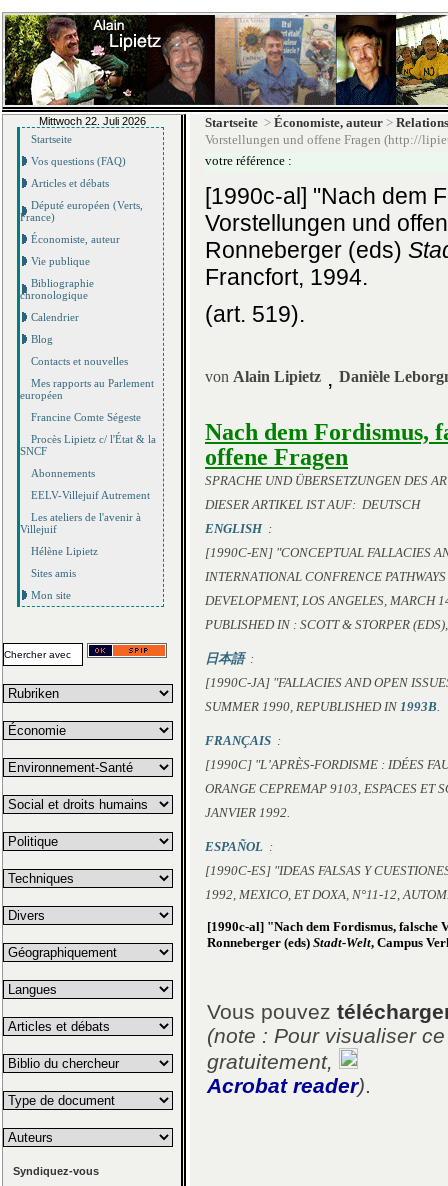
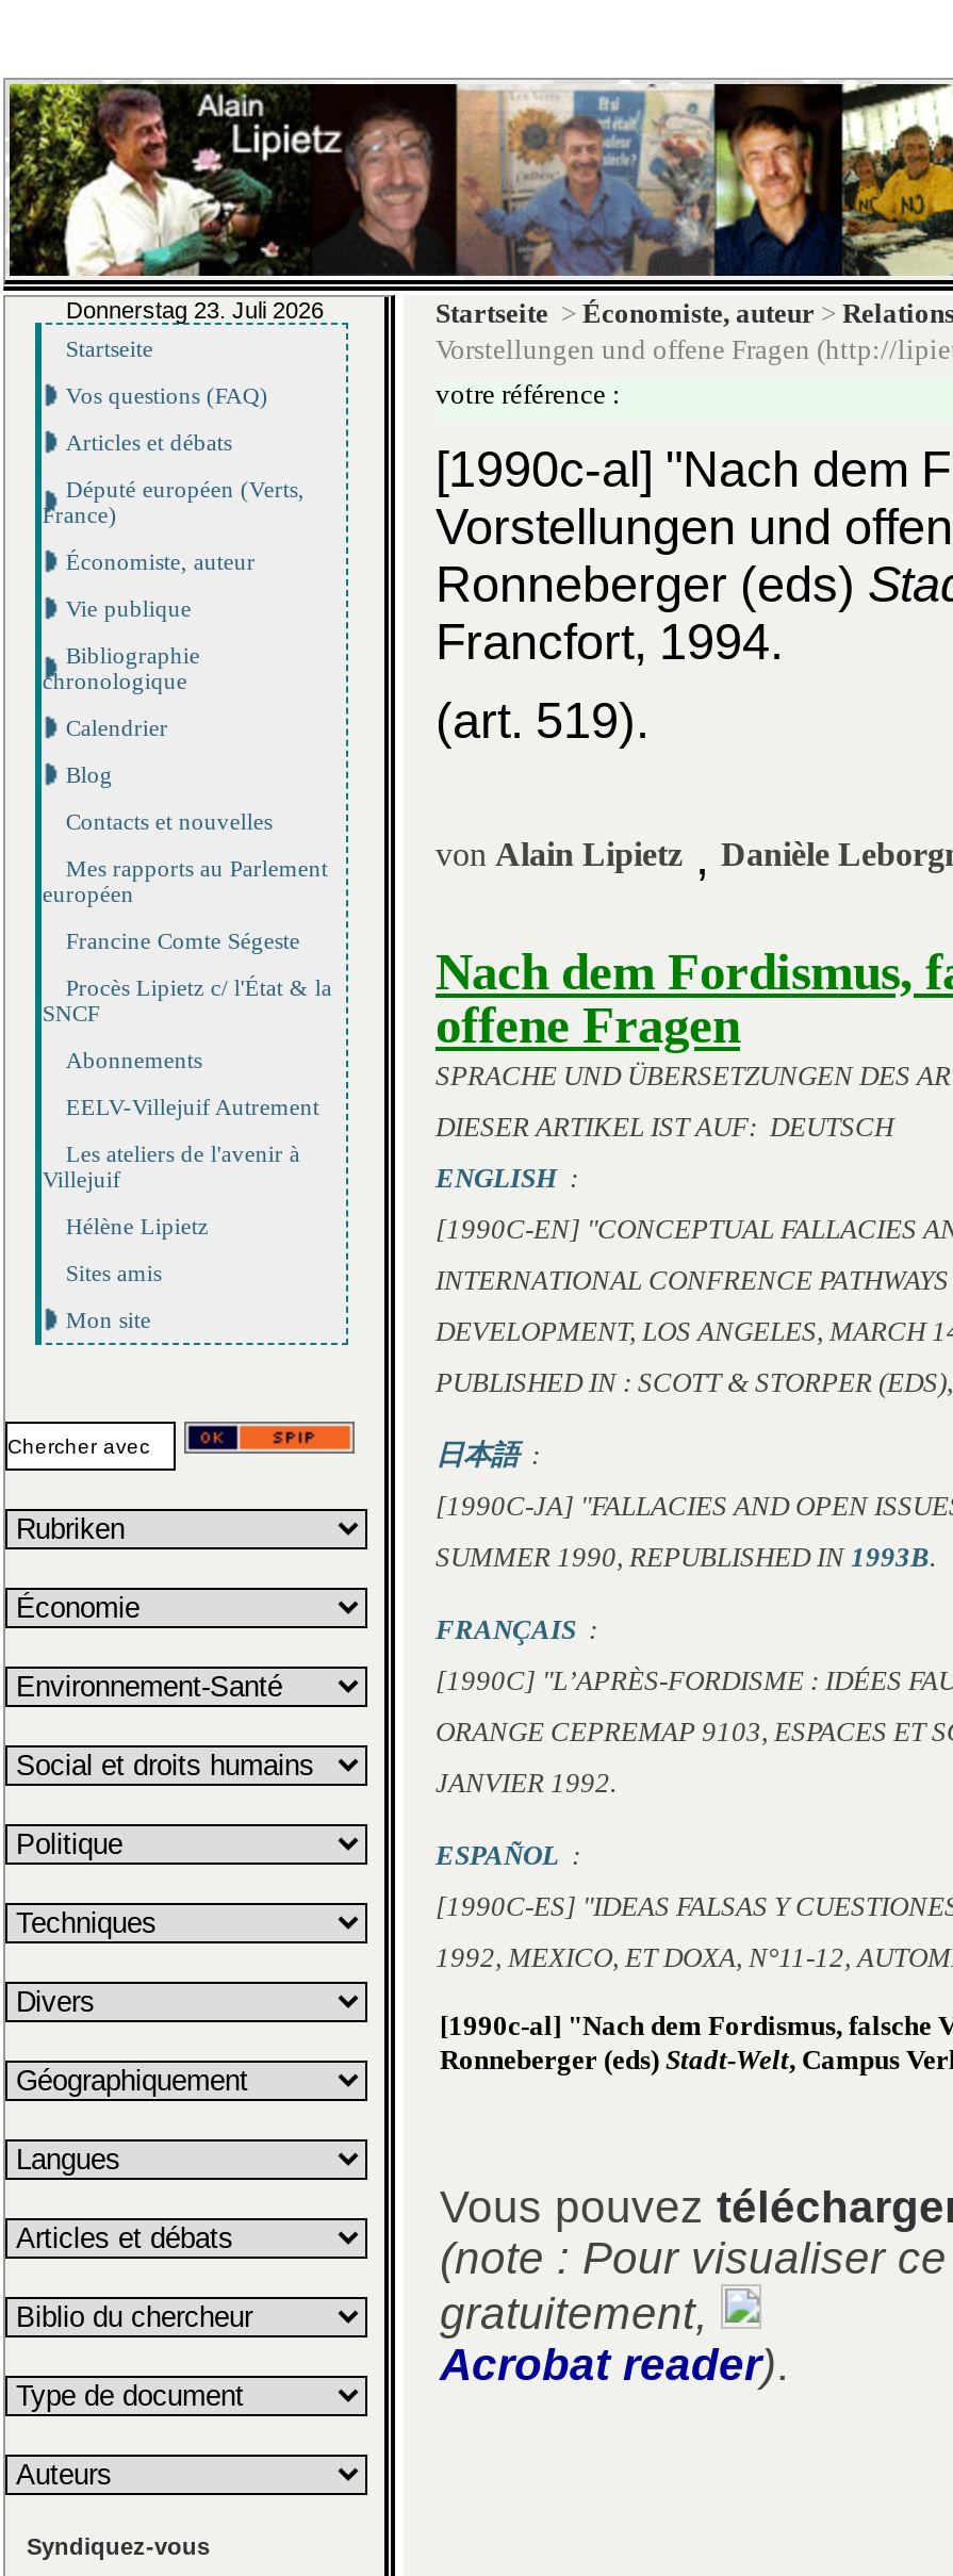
[38,115,145,127] Mittwoch 22. Juli 2026 -> [66,297,324,323] Donnerstag 23. Juli 2026

